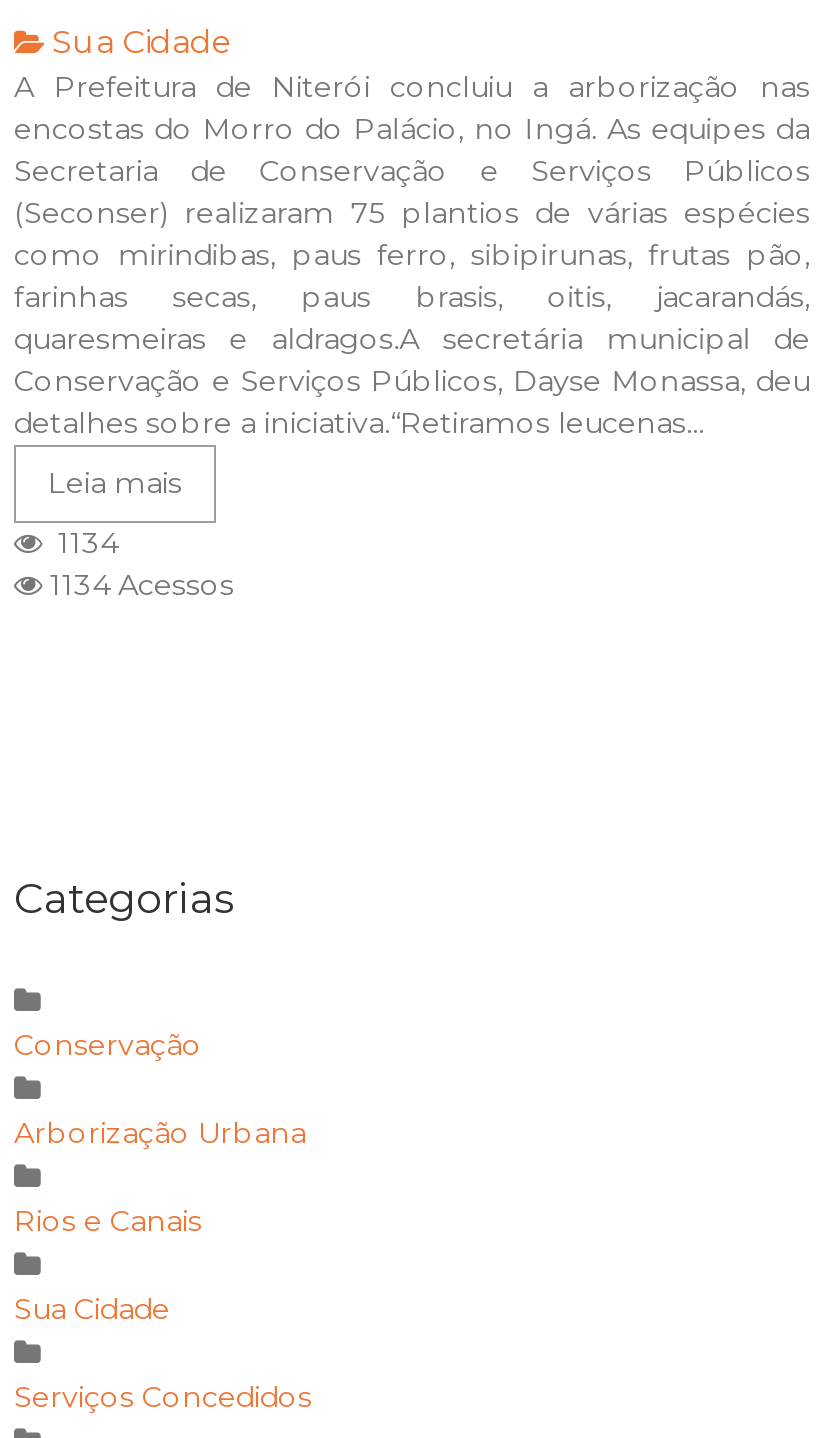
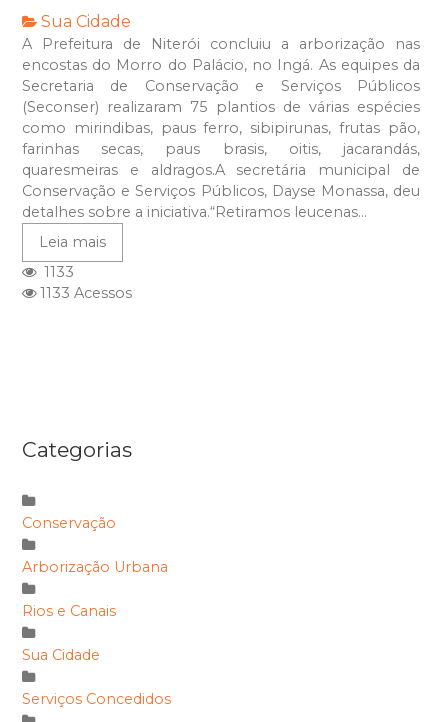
[42,526,118,562] 1134 -> [36,263,74,281] 1133
[42,568,234,604] 1134 Acessos -> [36,284,132,302] 1133 Acessos

